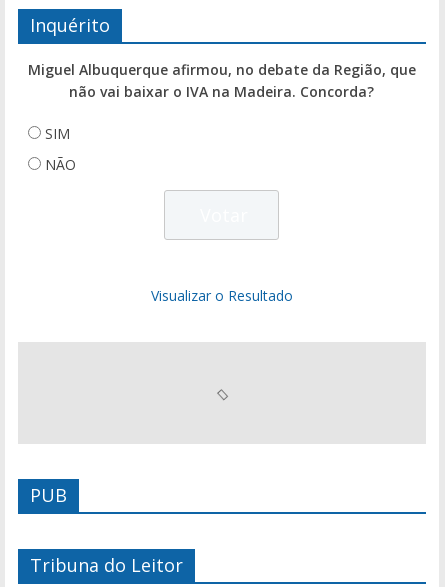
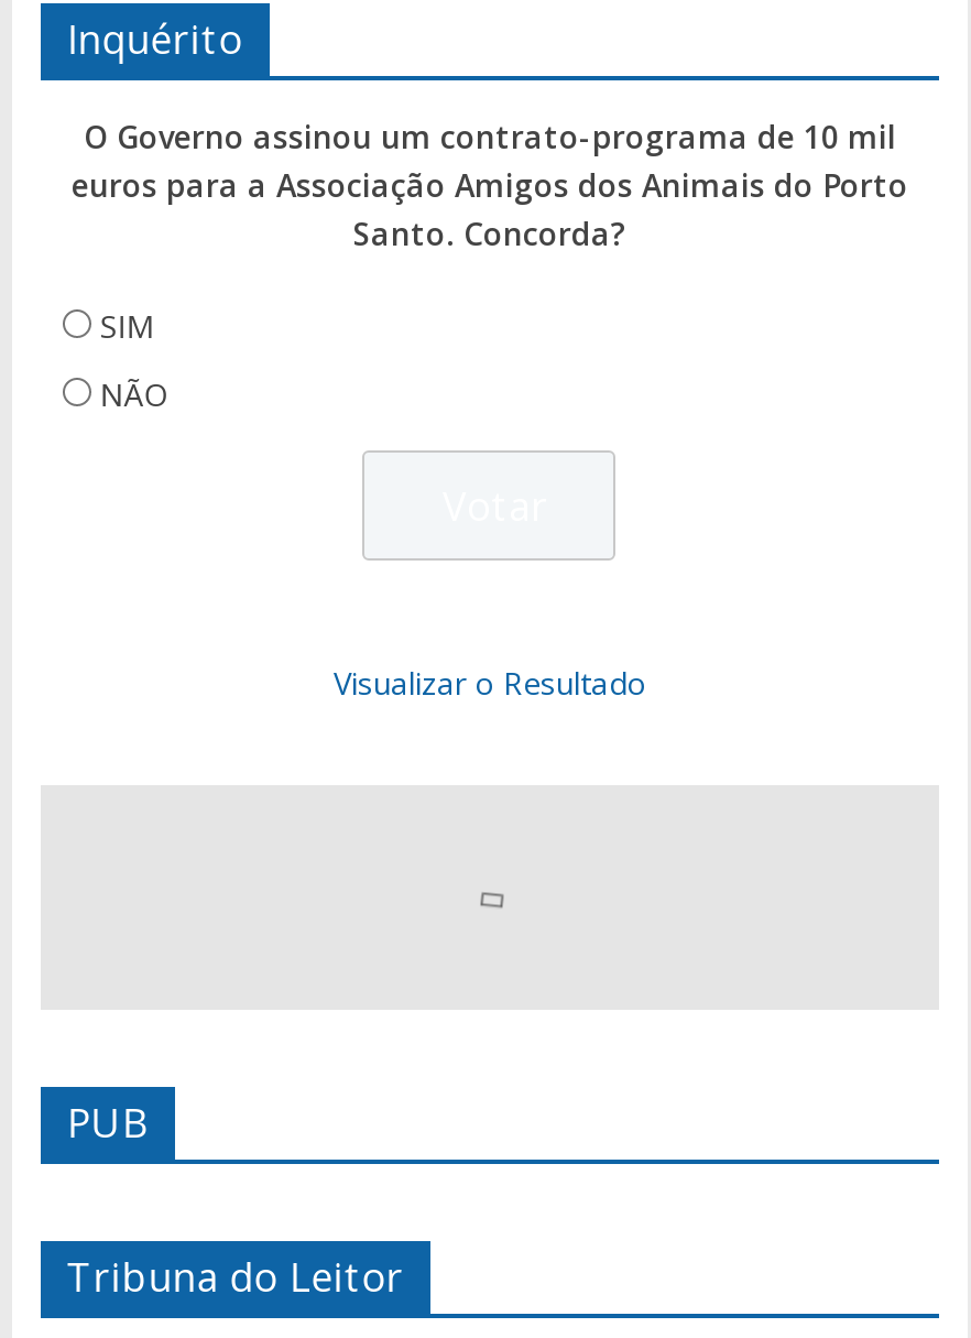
[28,60,416,101] Miguel Albuquerque afirmou, no debate da Região, que | não vai baixar o IVA na Madeira. Concorda? -> [72,117,908,255] O Governo assinou um contrato-programa de 10 mil | euros para a Associação Amigos dos Animais do Porto | Santo. Concorda?

